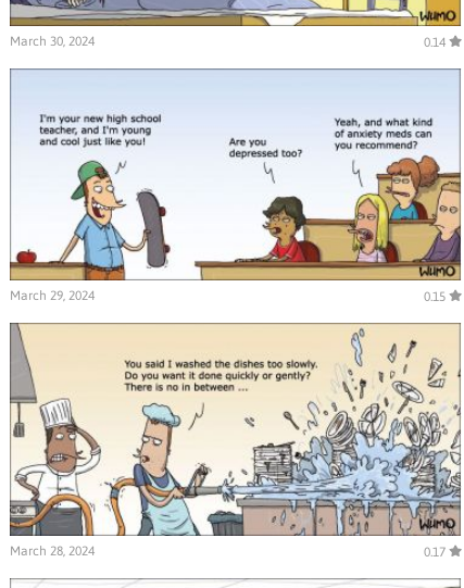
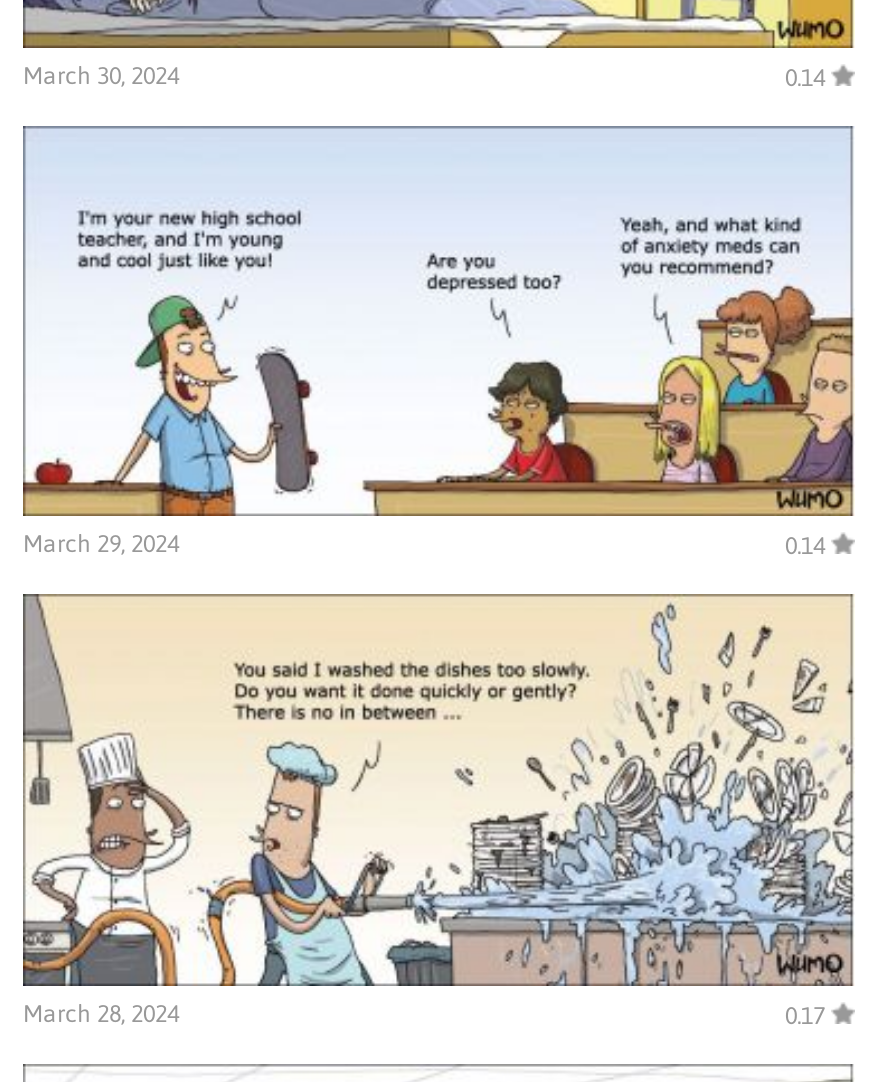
[424,290,449,305] 0.15 -> [785,533,831,561] 0.14

